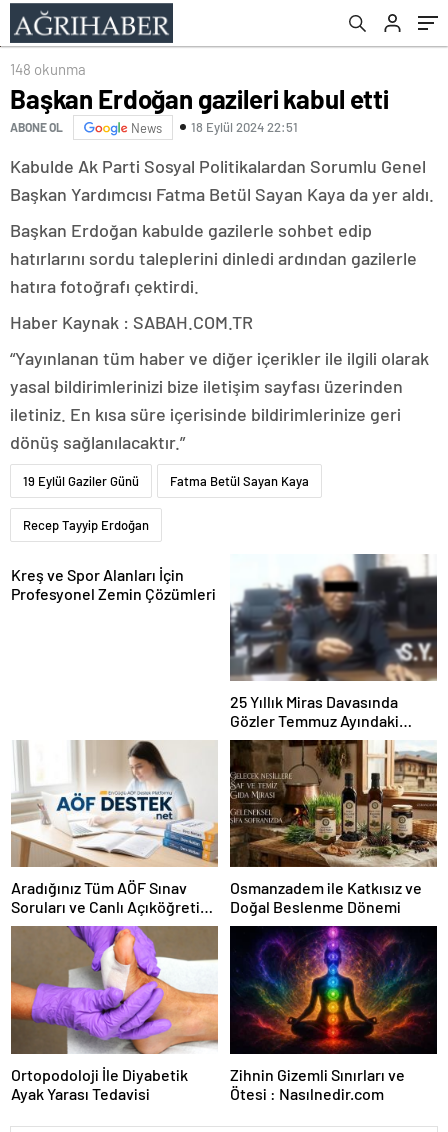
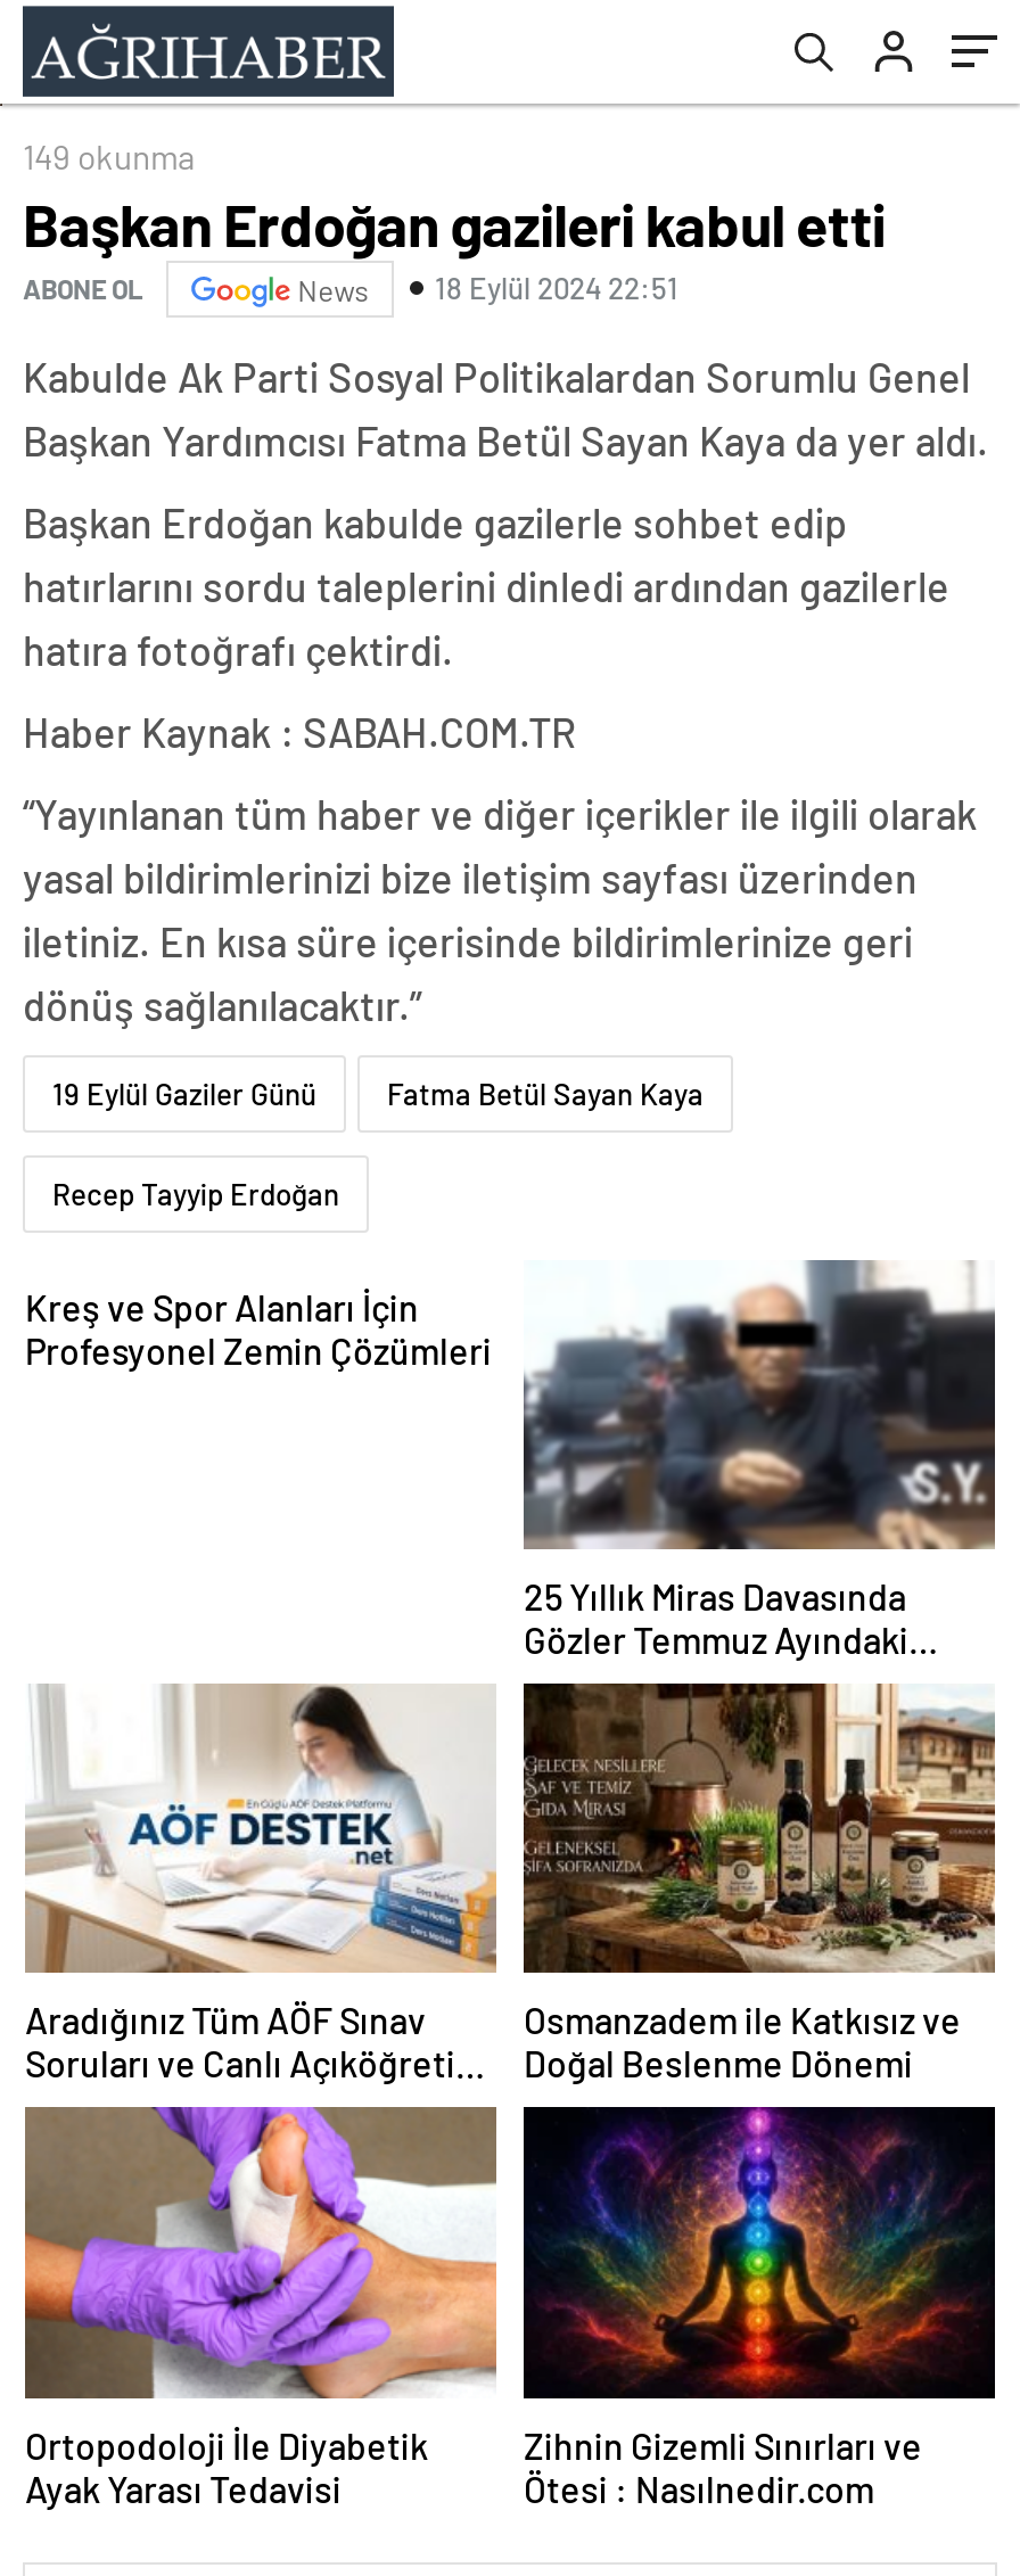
[10,60,86,78] 148 okunma -> [23,135,196,176] 149 okunma

